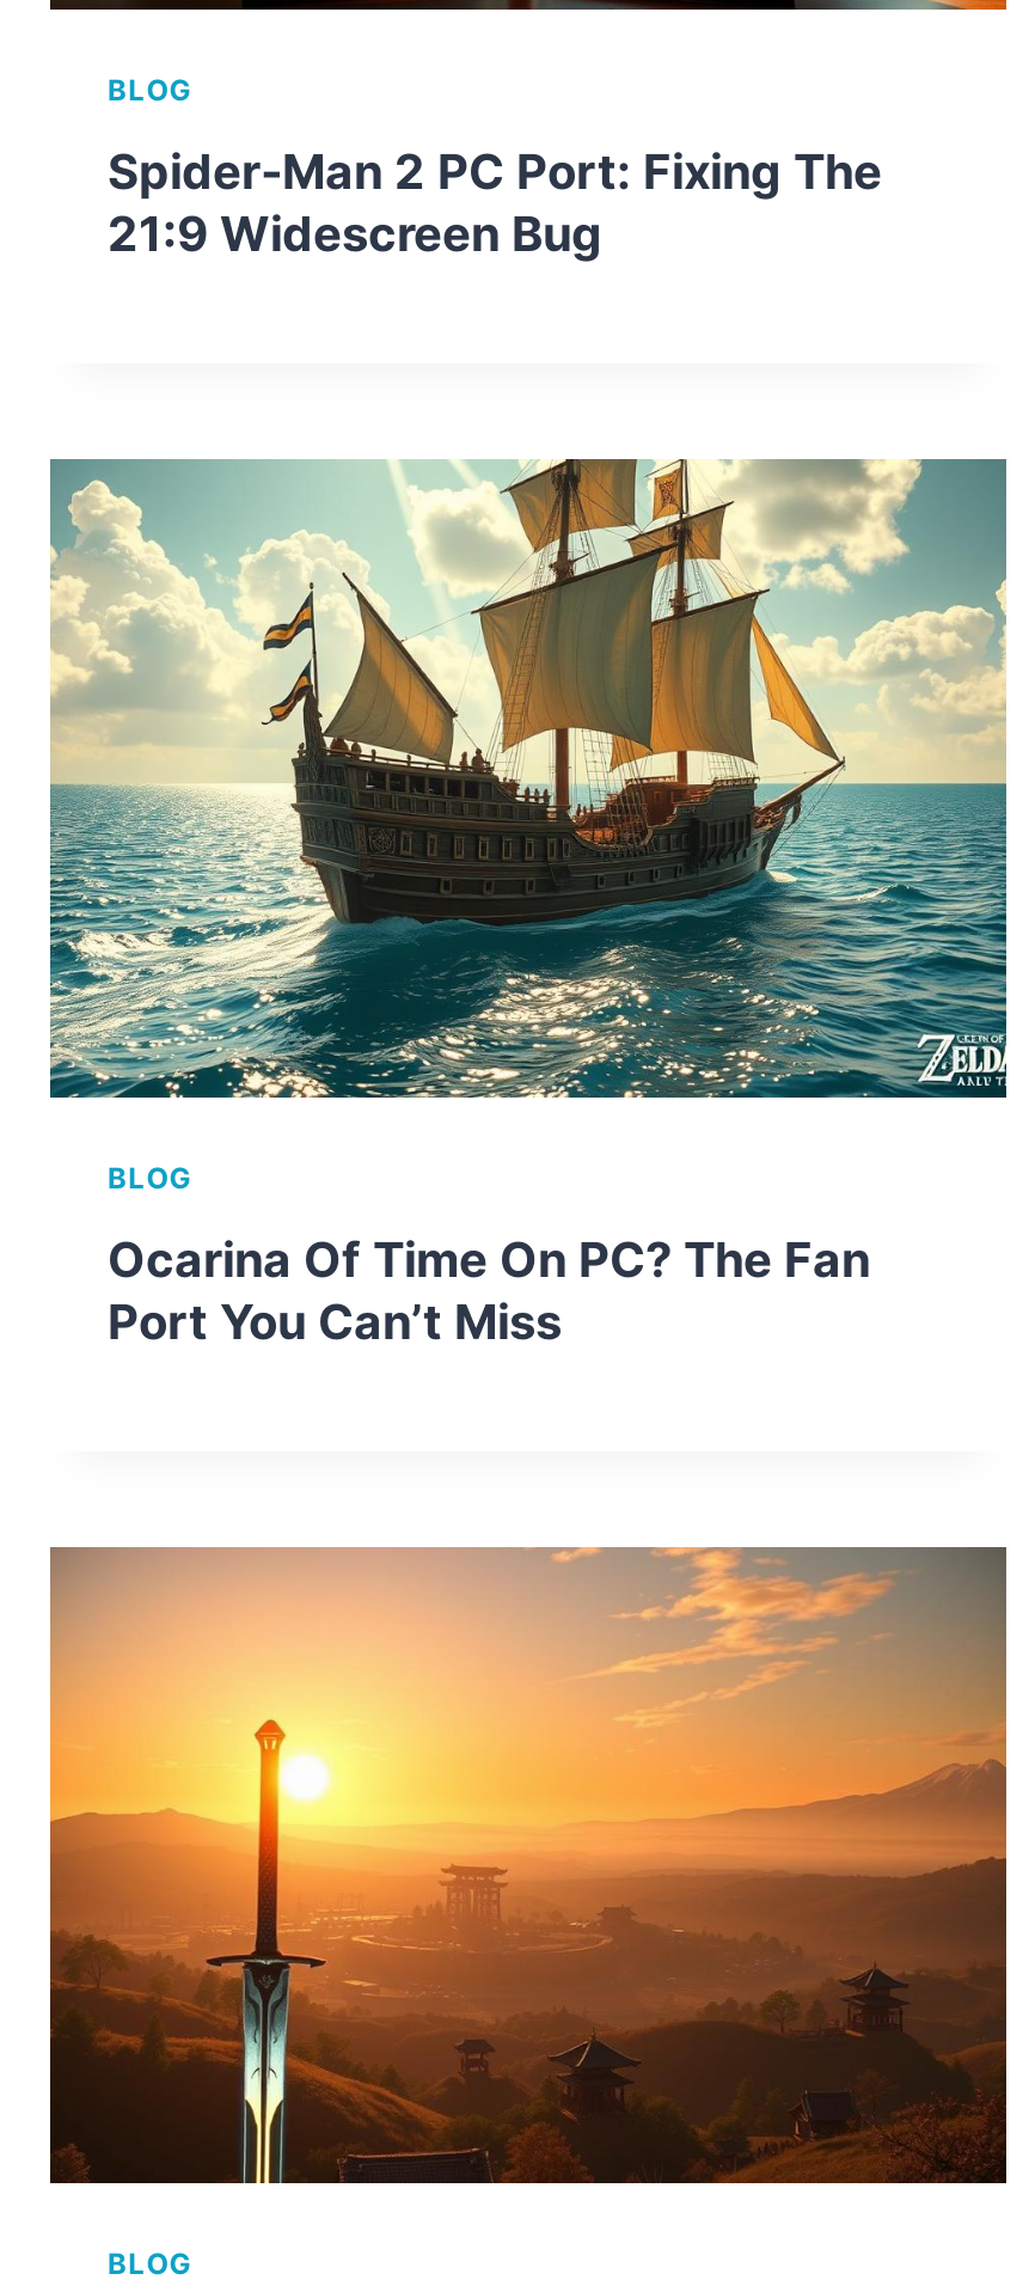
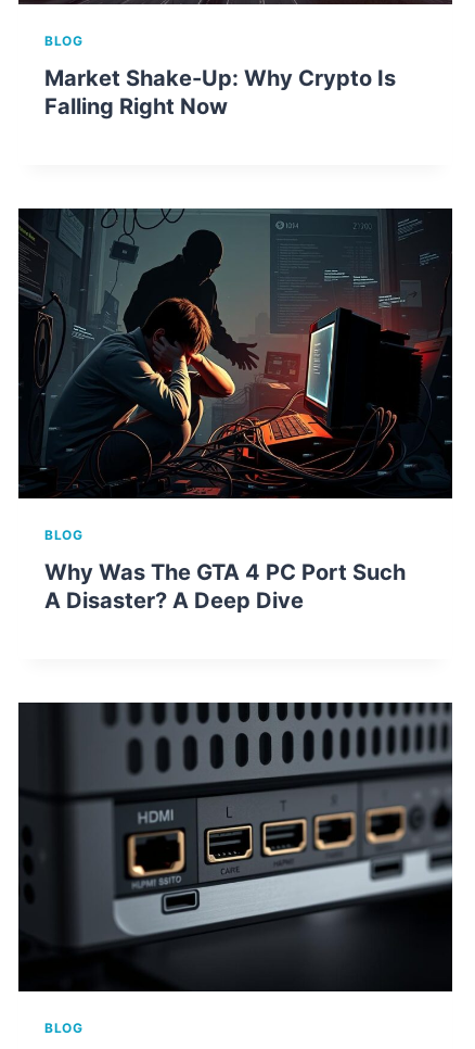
[108,144,882,263] Spider-Man 2 PC Port: Fixing The | 21:9 Widescreen Bug -> [44,65,396,120] Market Shake-Up: Why Crypto Is | Falling Right Now
[48,457,1009,1100] [image] -> [17,207,453,500] [image]
[108,1231,870,1350] Ocarina Of Time On PC? The Fan | Port You Can’t Miss -> [44,559,406,613] Why Was The GTA 4 PC Port Such | A Disaster? A Deep Dive
[48,1545,1009,2186] [image] -> [17,702,453,993] [image]

